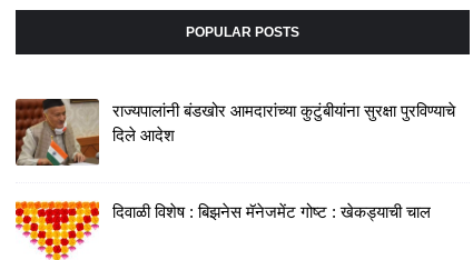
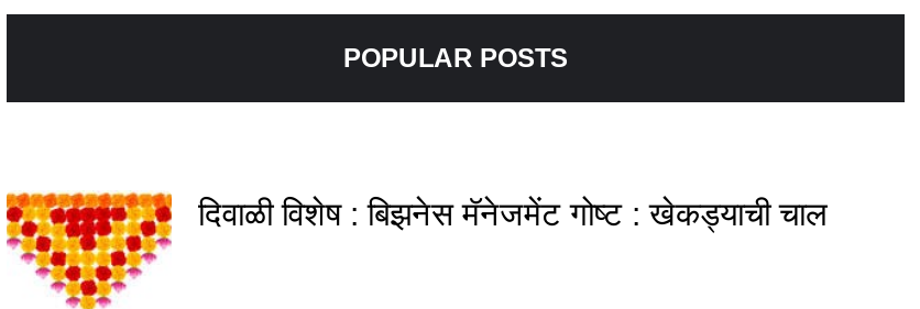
[14,98,455,167] [image] | राज्यपालांनी बंडखोर आमदारांच्या कुटुंबीयांना सुरक्षा पुरविण्याचे | दिले आदेश -> none

